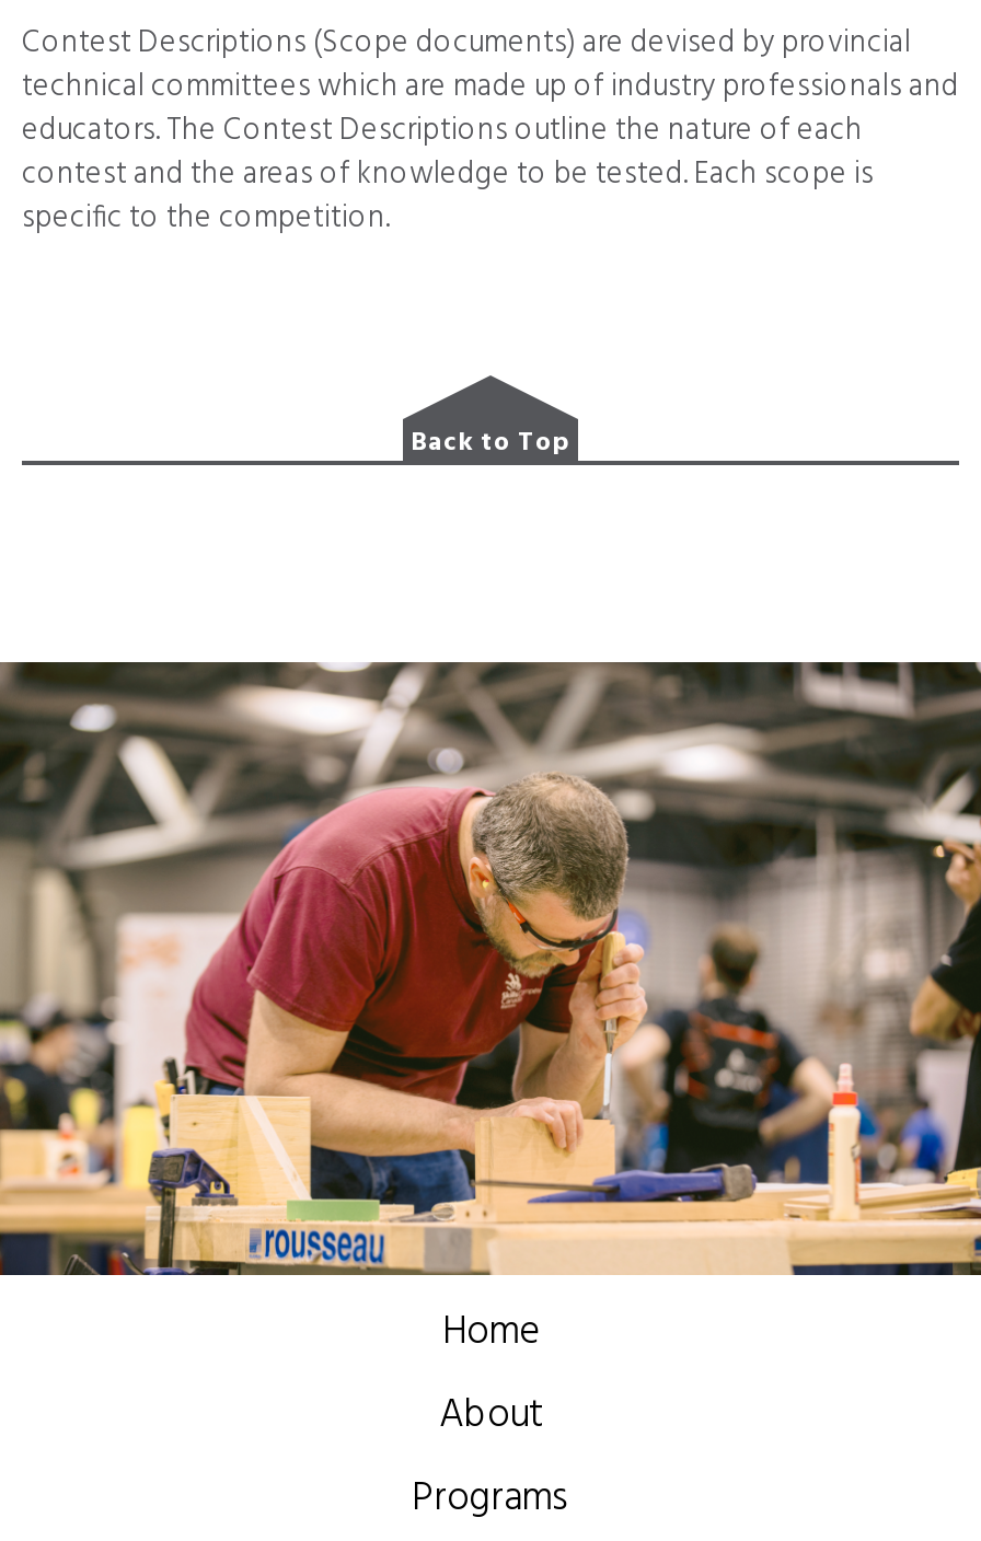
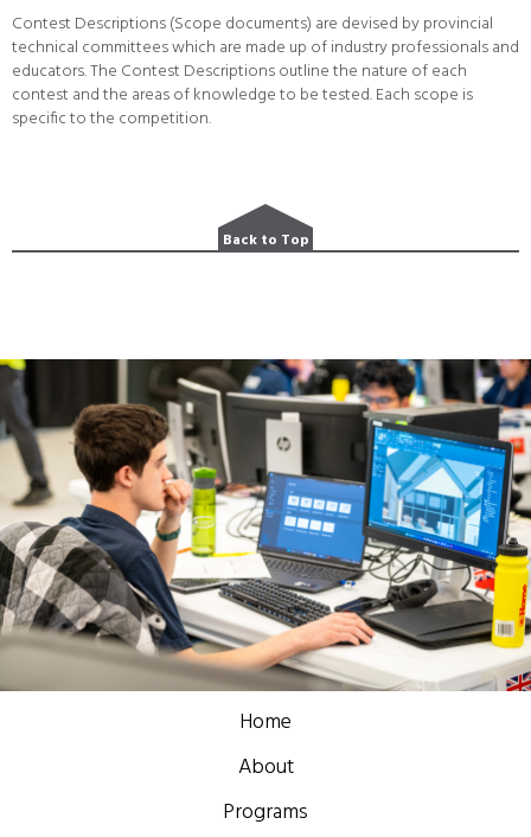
[7,660,974,1277] [image] -> [4,358,527,692] [image]

